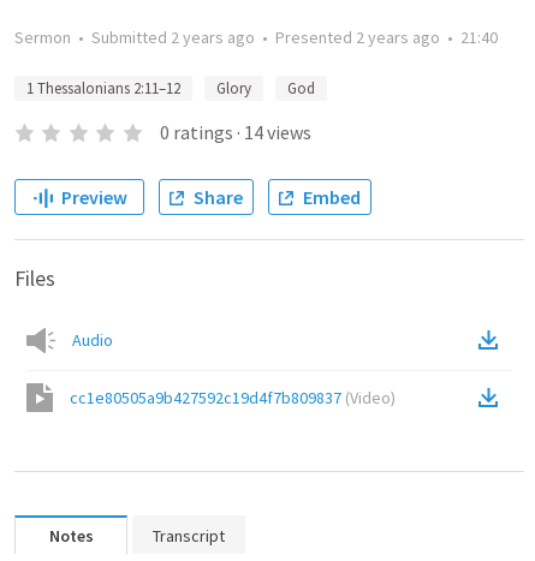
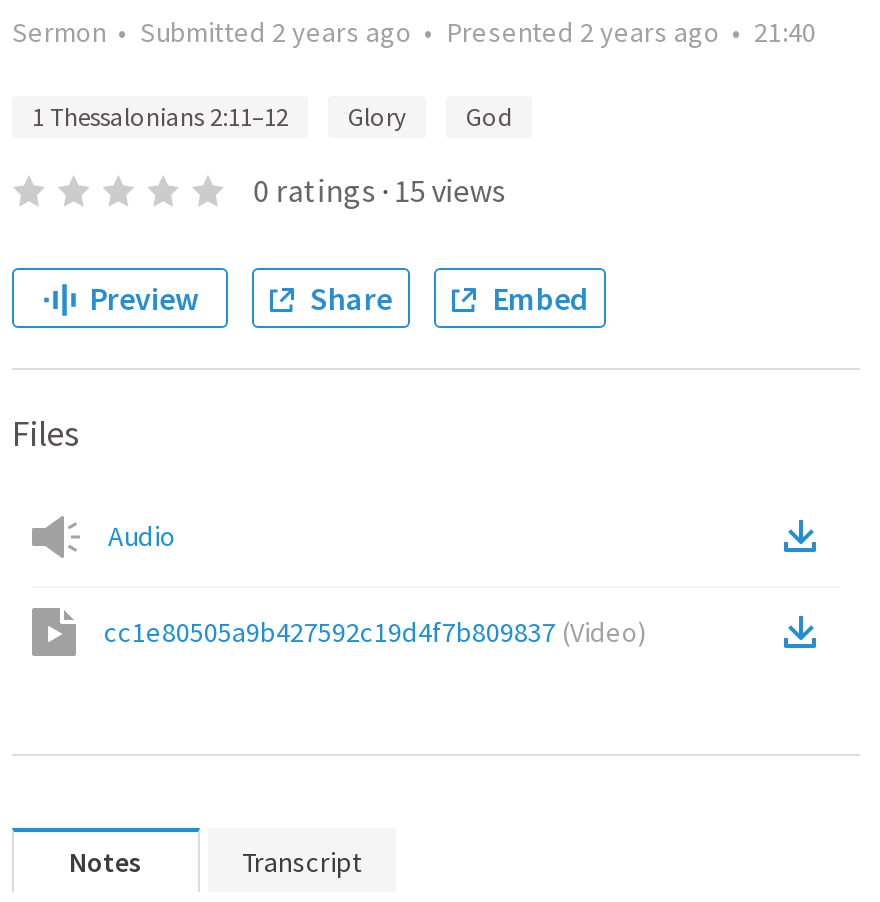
[160,120,311,144] 0 ratings · 14 views -> [253,170,505,210] 0 ratings · 15 views

